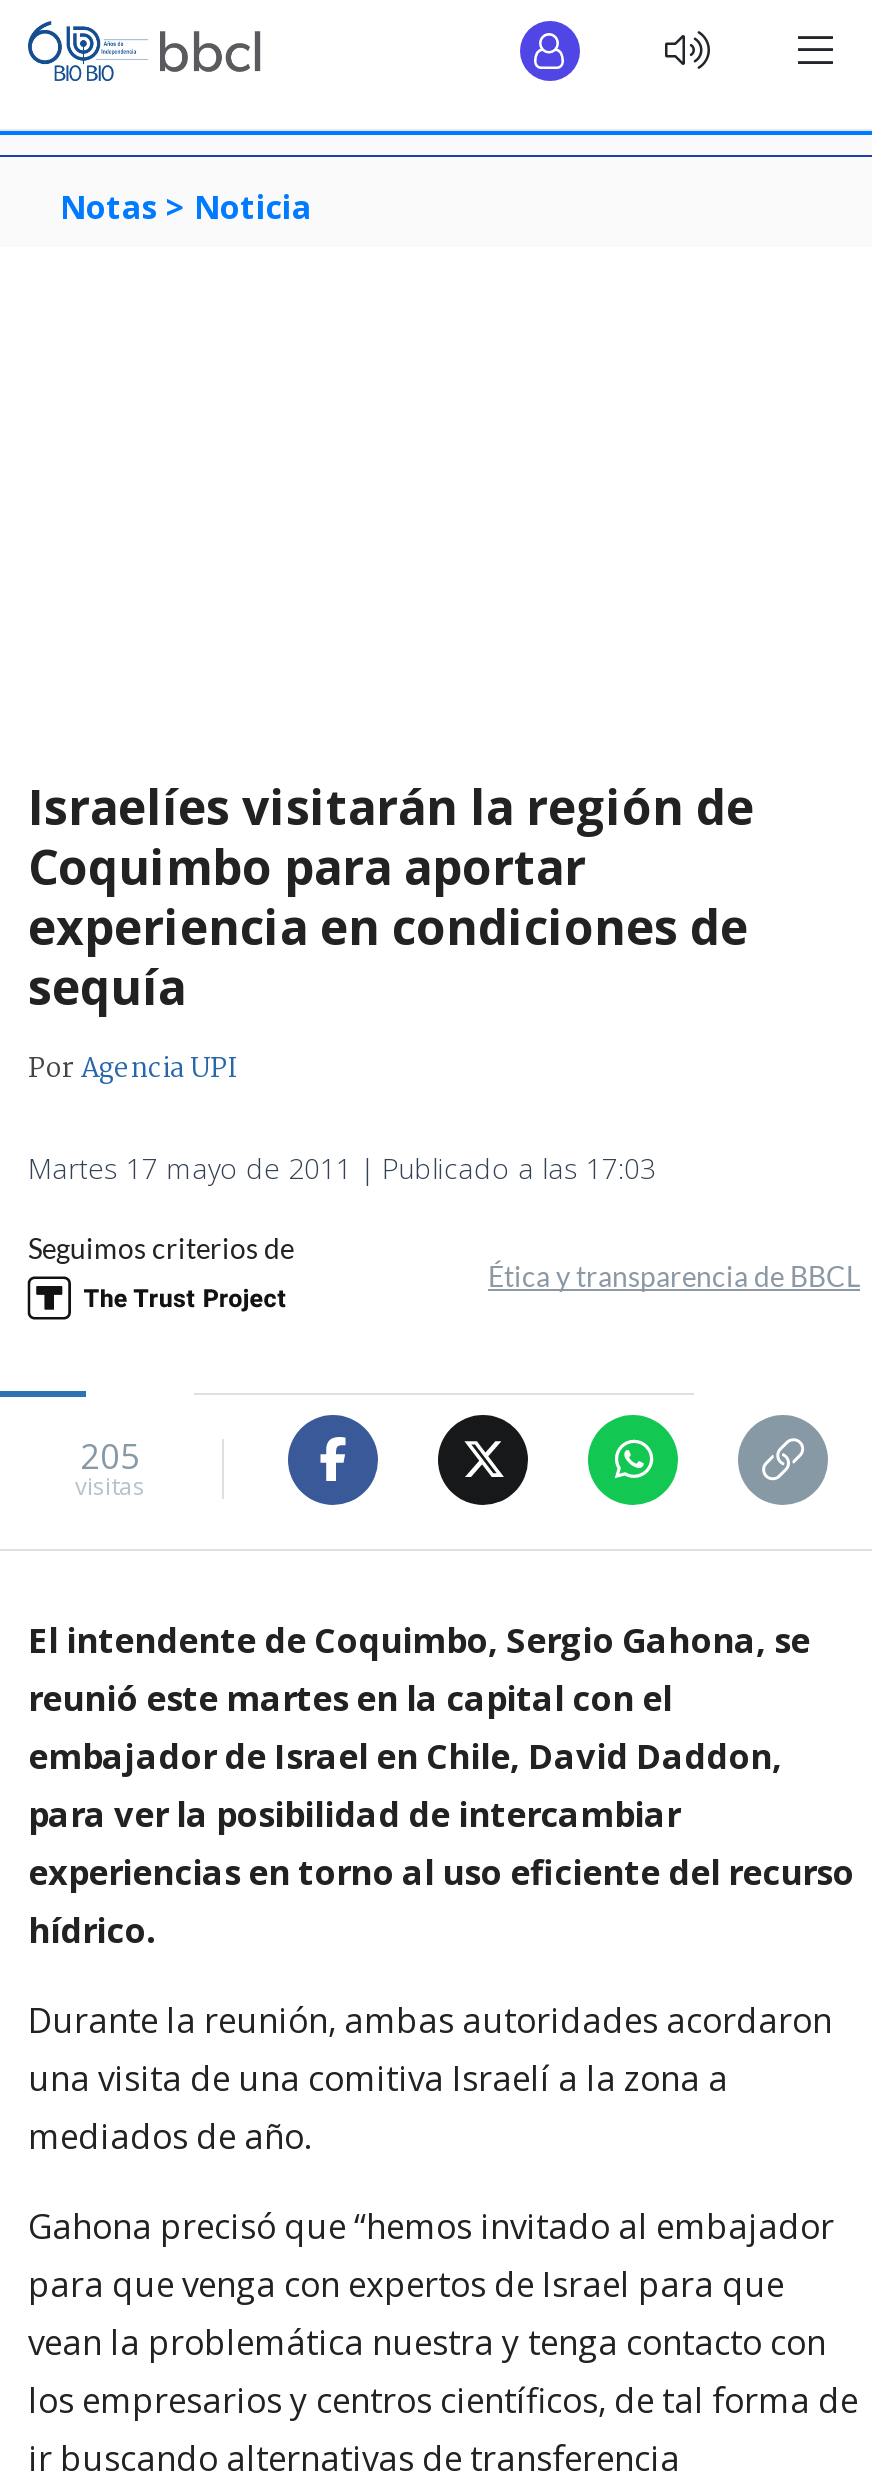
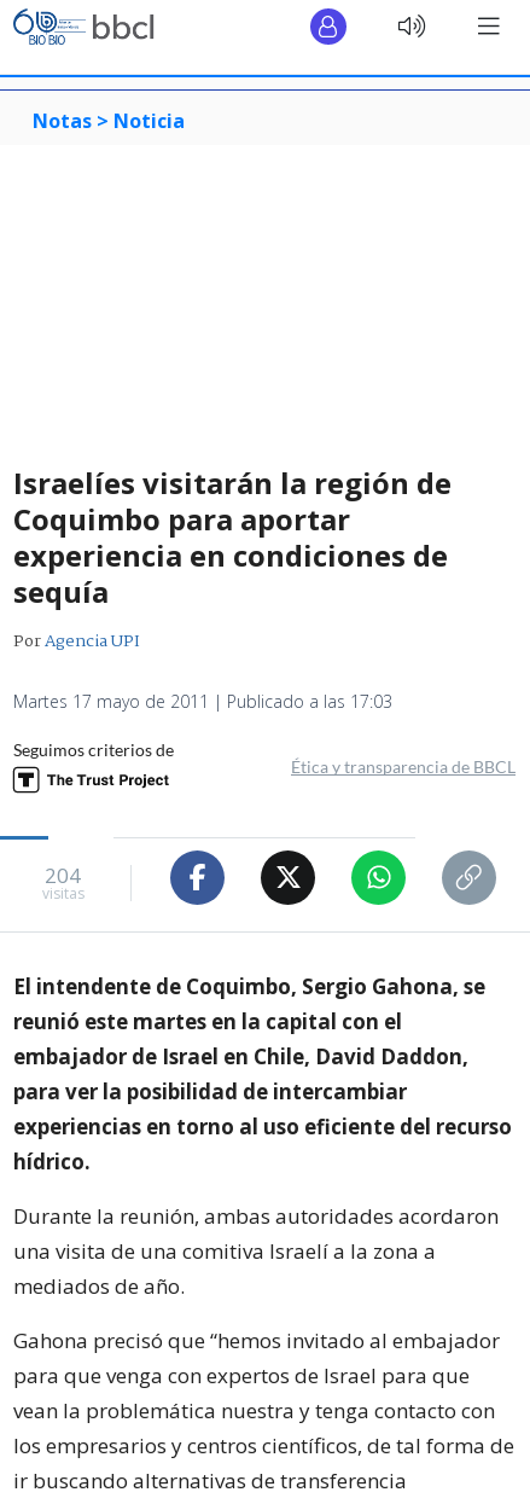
[80,1434,140,1480] 205 -> [45,862,81,889] 204

